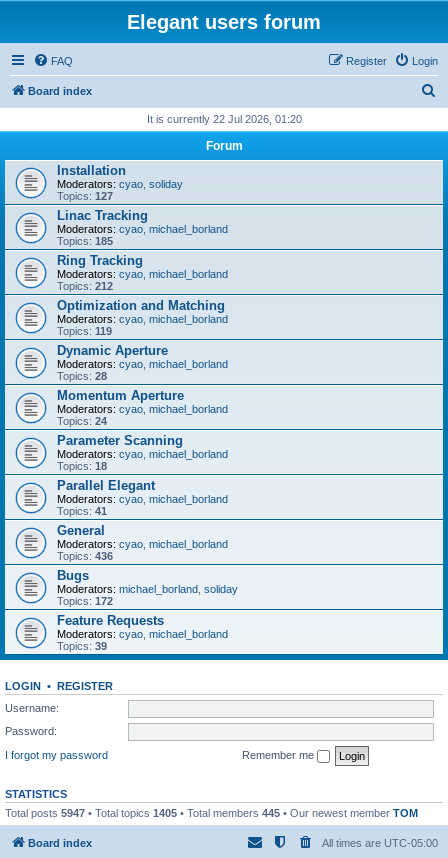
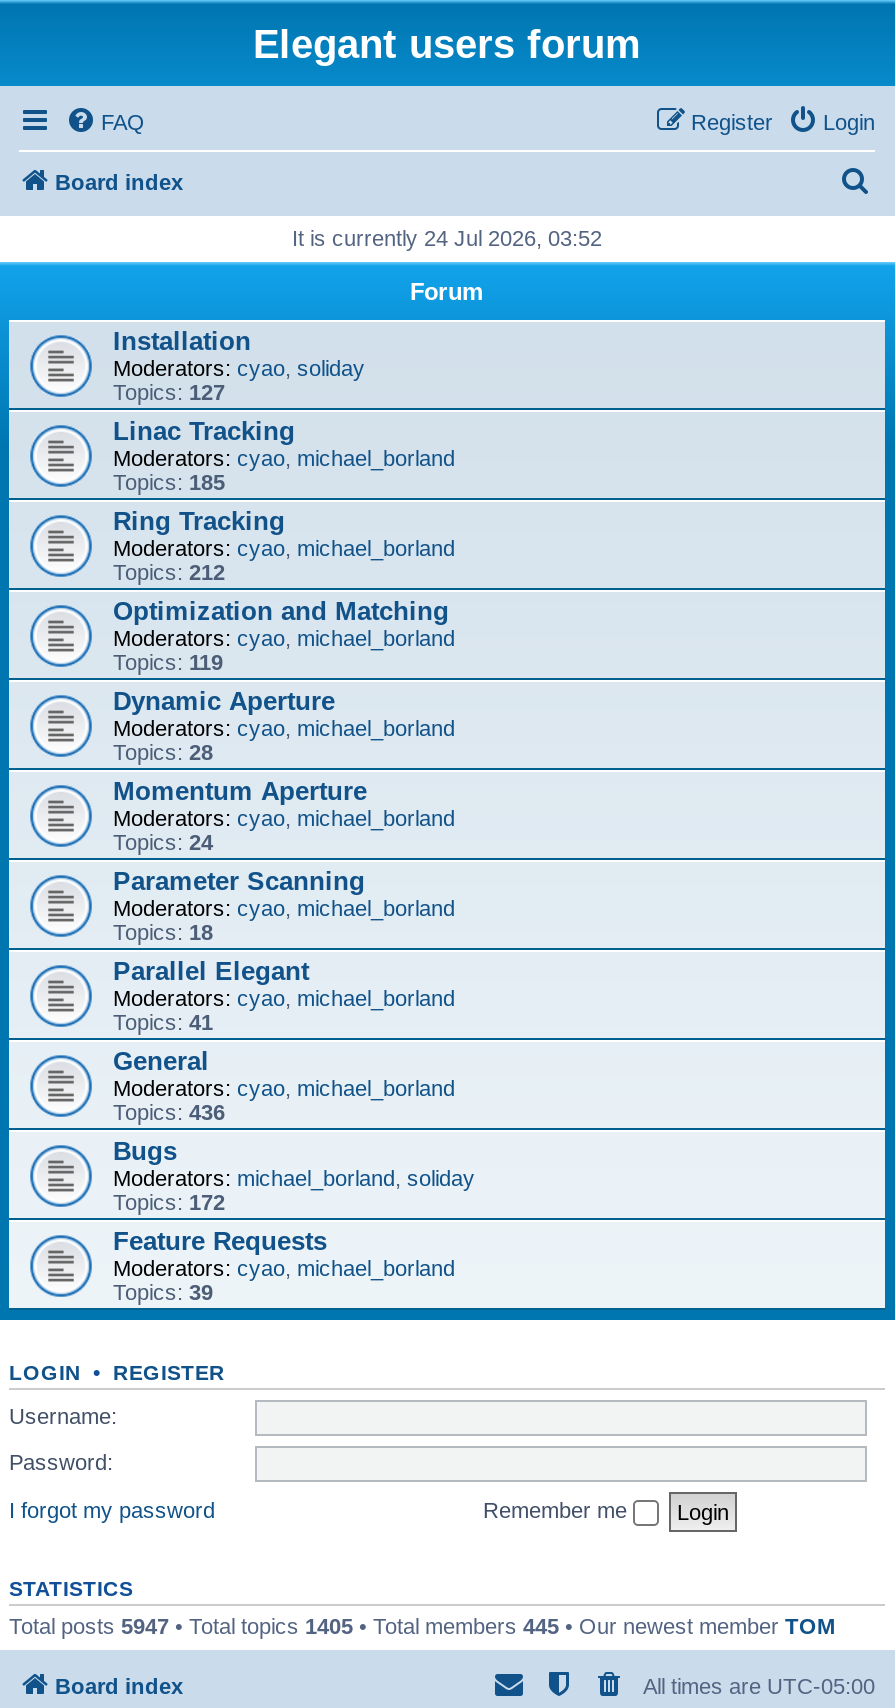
[146,113,301,125] It is currently 22 Jul 2026, 01:20 -> [292,226,602,250] It is currently 24 Jul 2026, 03:52

